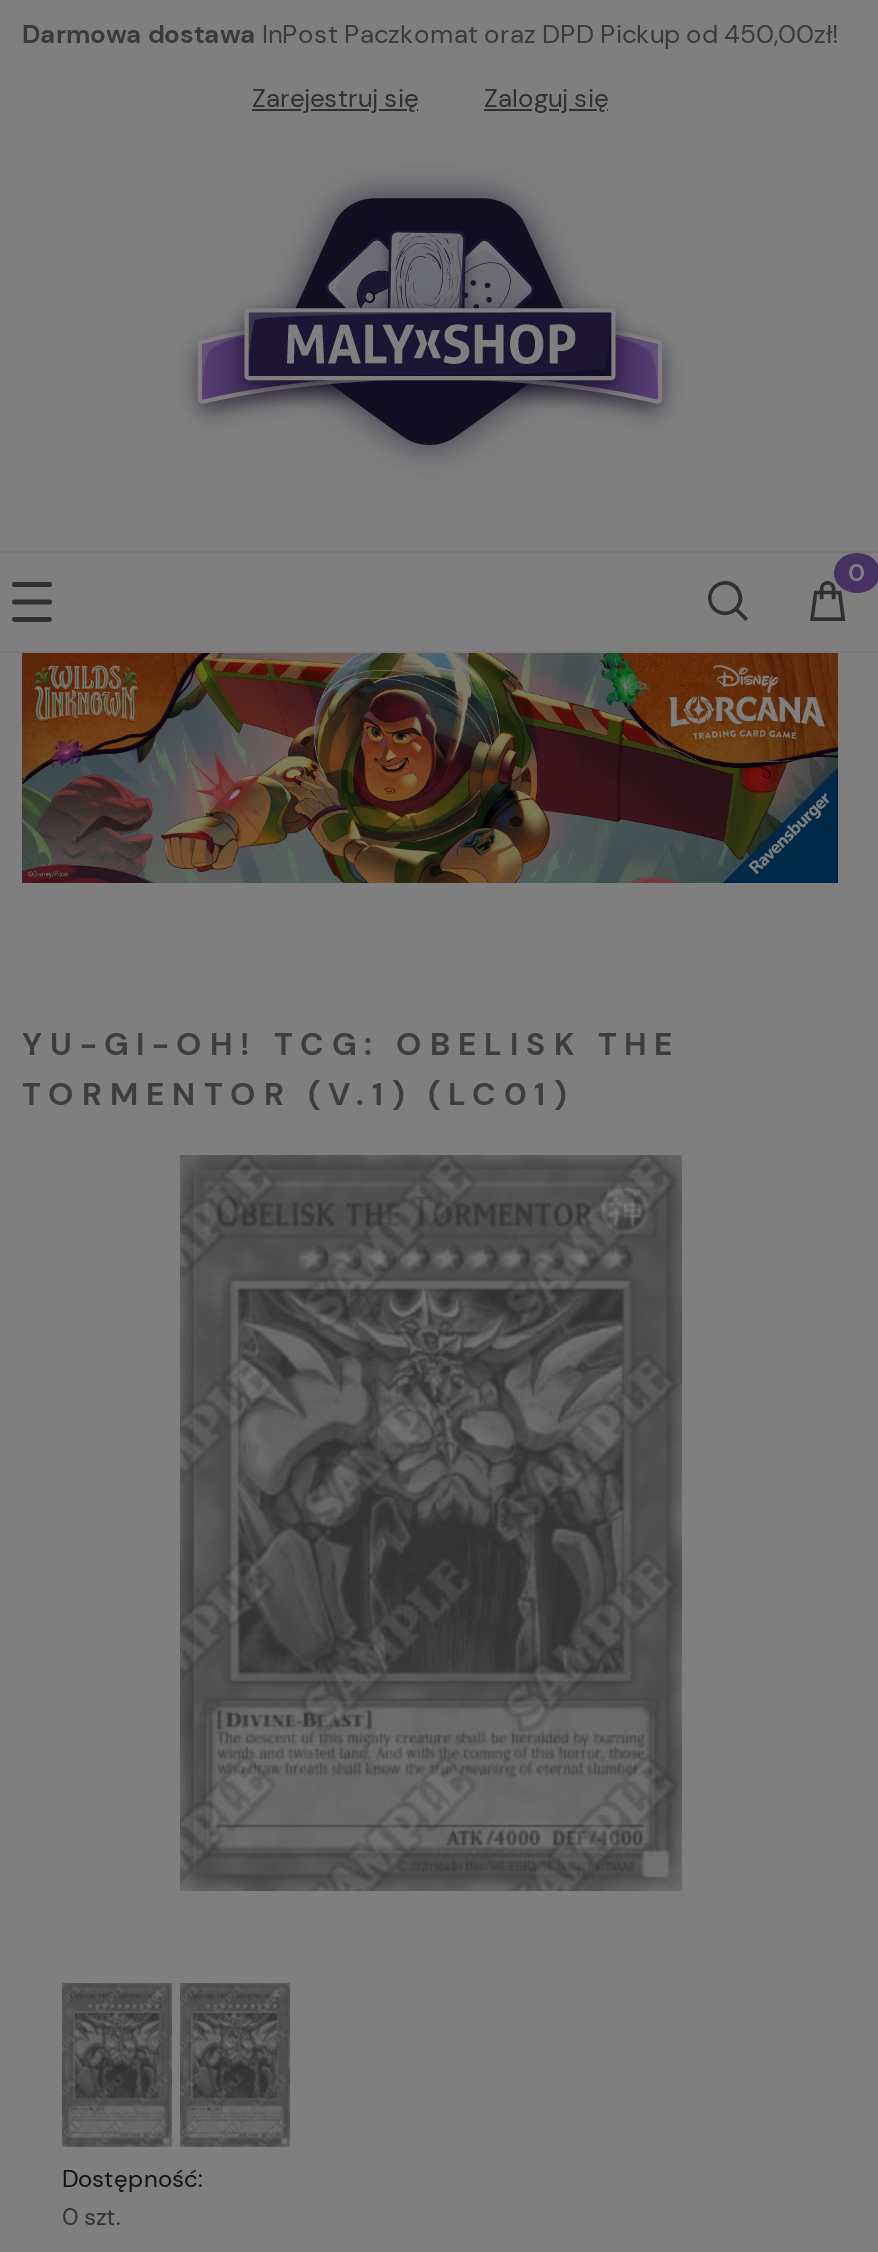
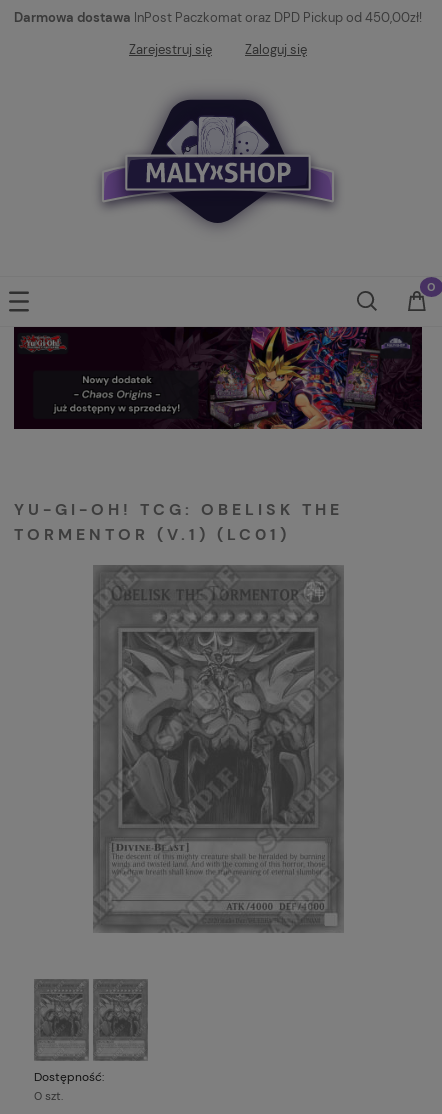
[20,651,840,885] [image] -> [13,326,423,430] [image]

